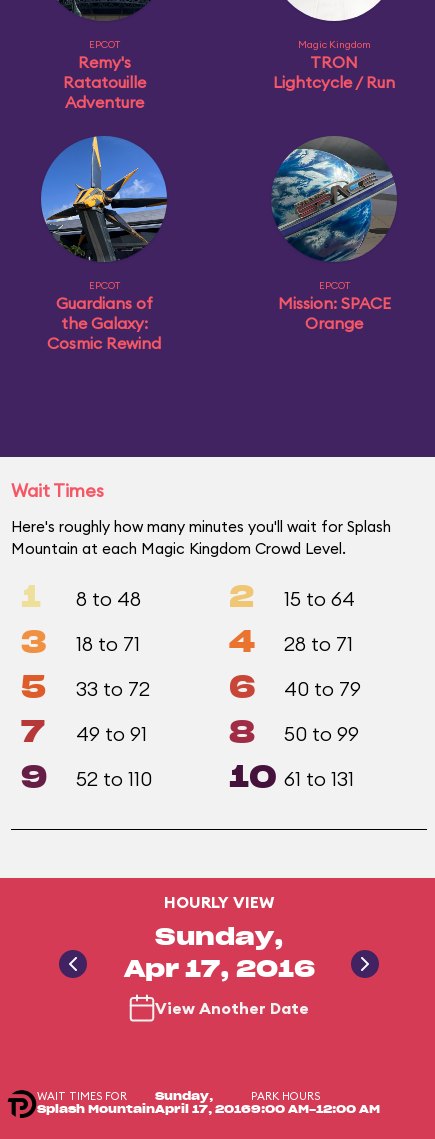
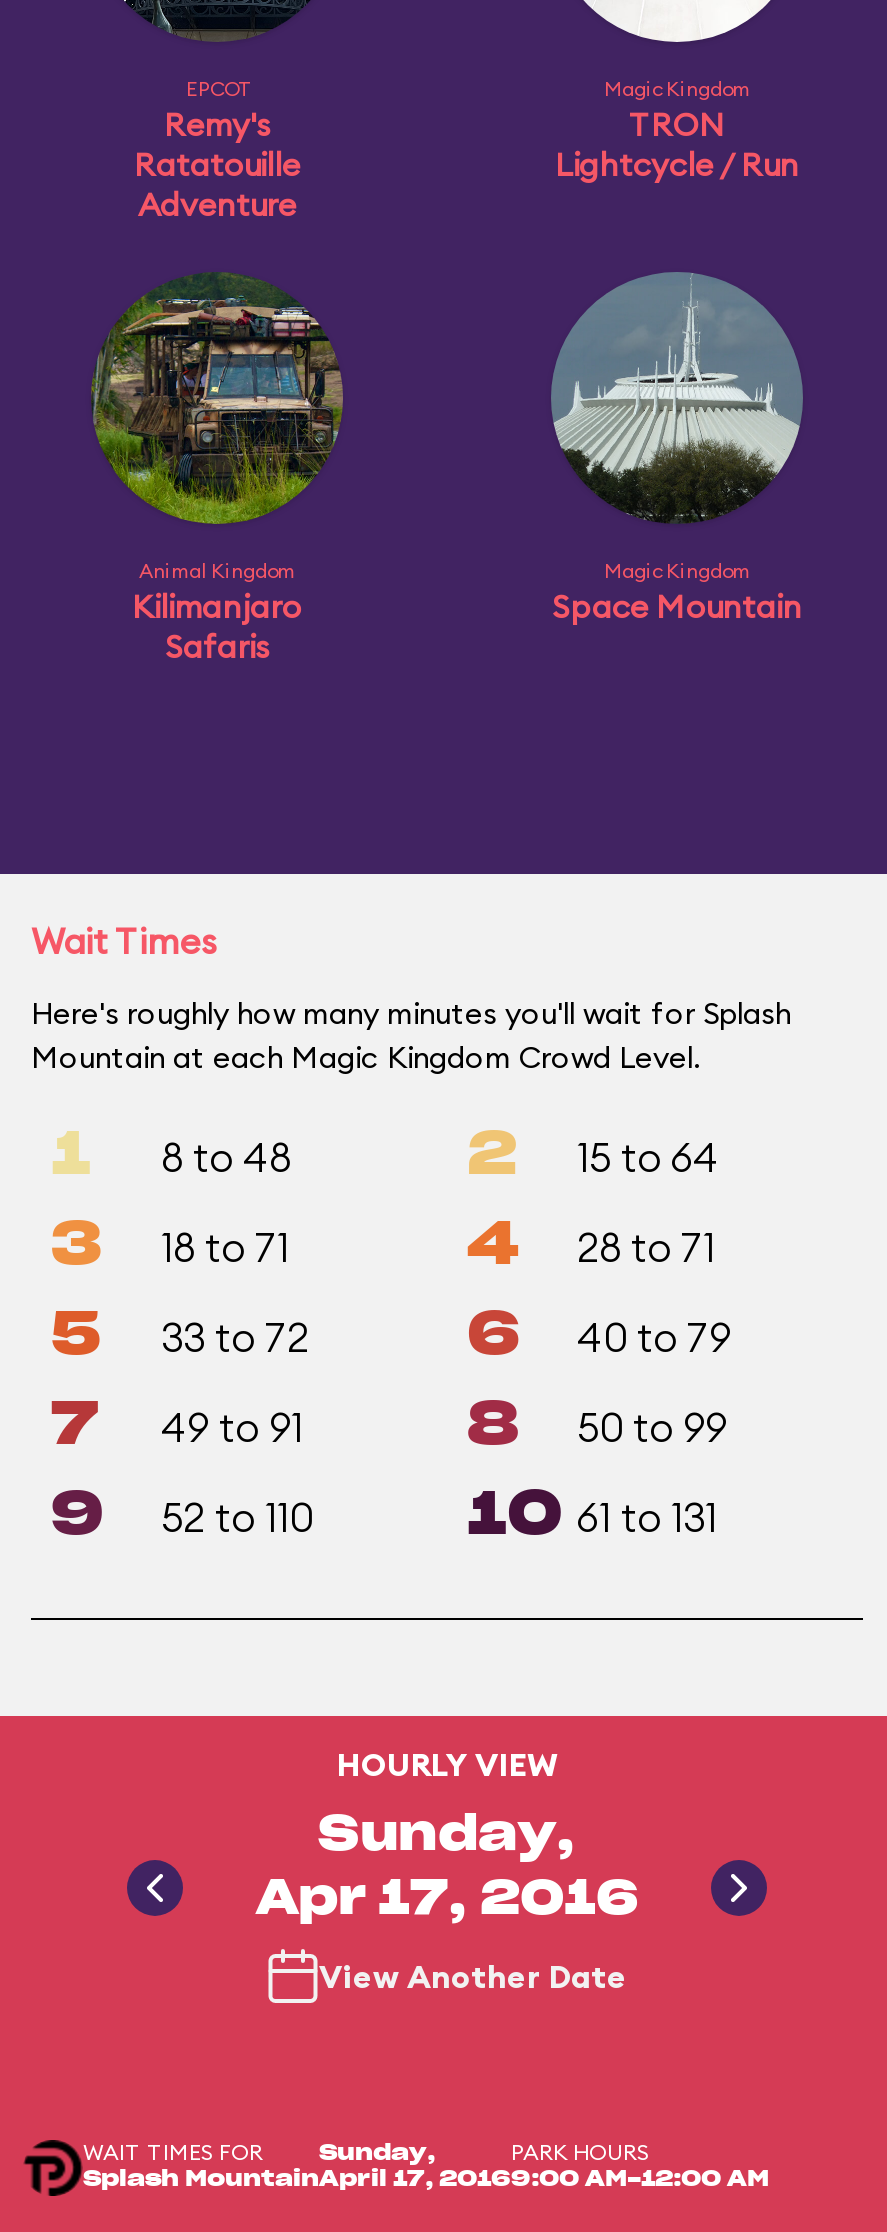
[40,136,168,353] [image] | EPCOT | Guardians of | the Galaxy: | Cosmic Rewind -> [91,272,343,666] [image] | Animal Kingdom | Kilimanjaro | Safaris
[272,138,396,333] [image] | EPCOT | Mission: SPACE | Orange -> [551,274,803,626] [image] | Magic Kingdom | Space Mountain

